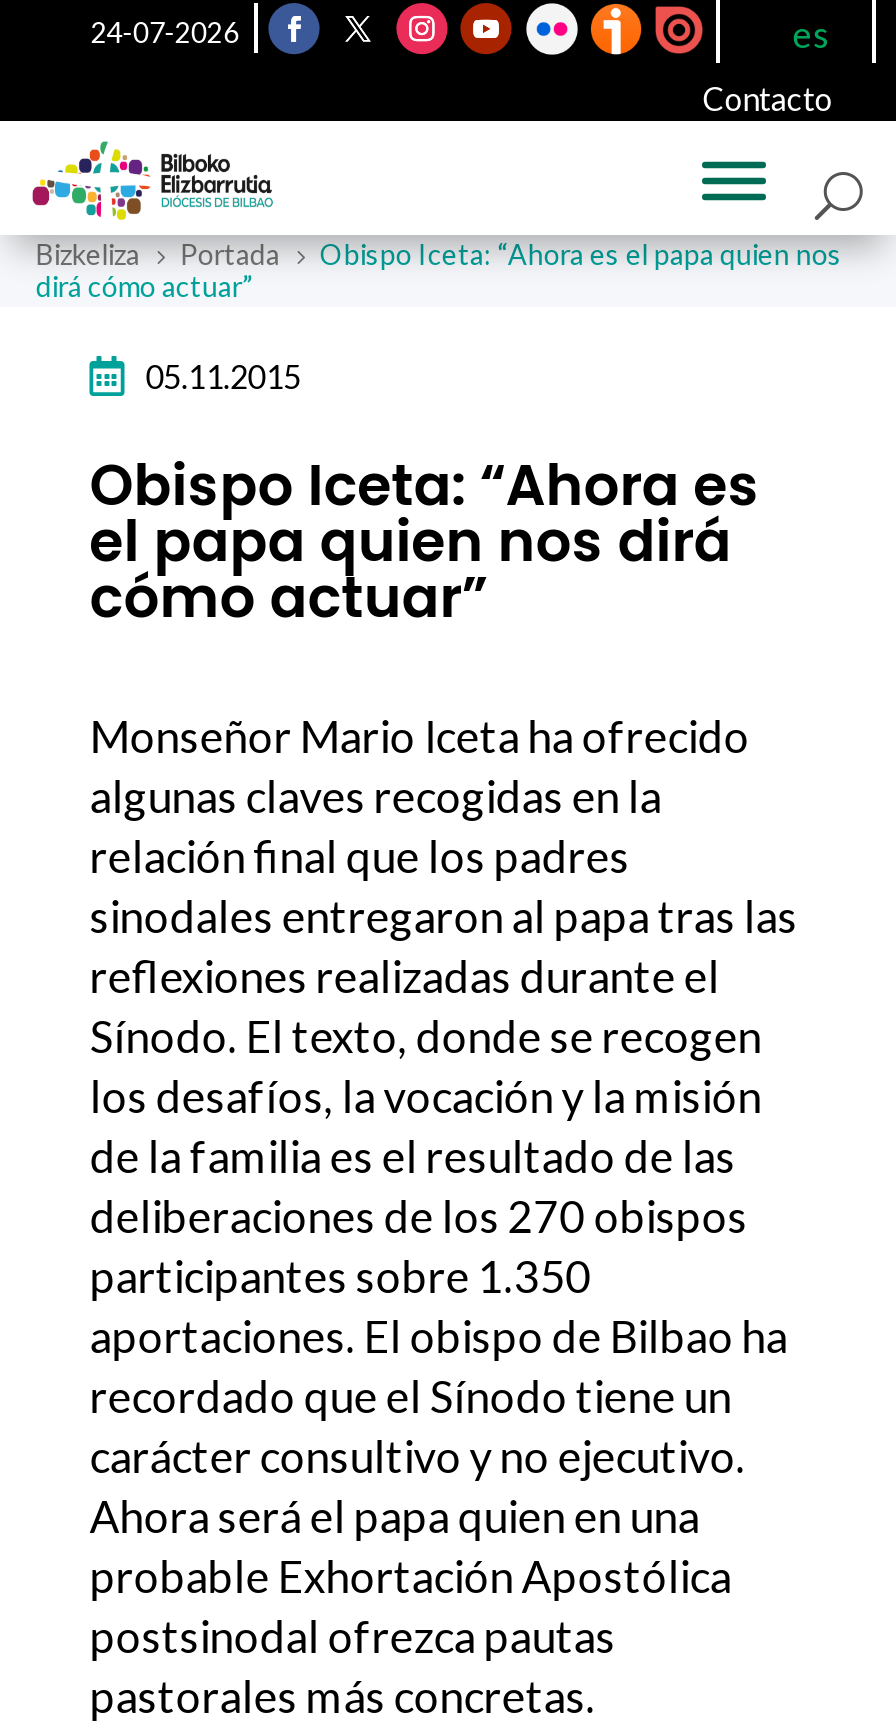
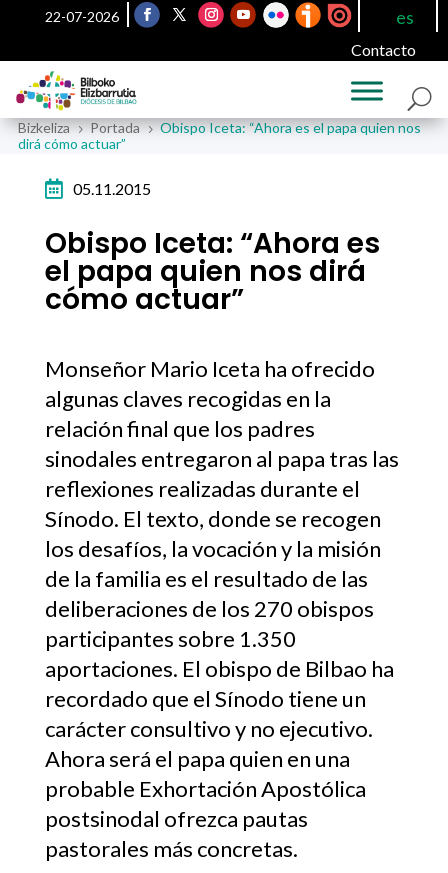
[91,15,239,49] 24-07-2026 -> [45,8,119,25] 22-07-2026

